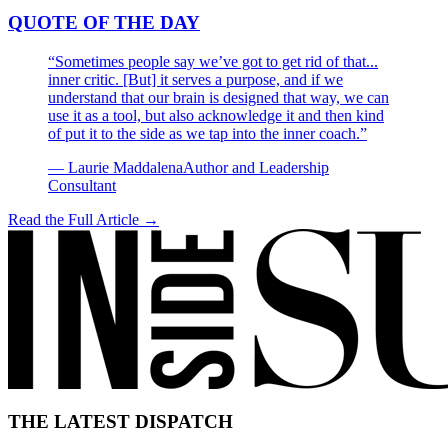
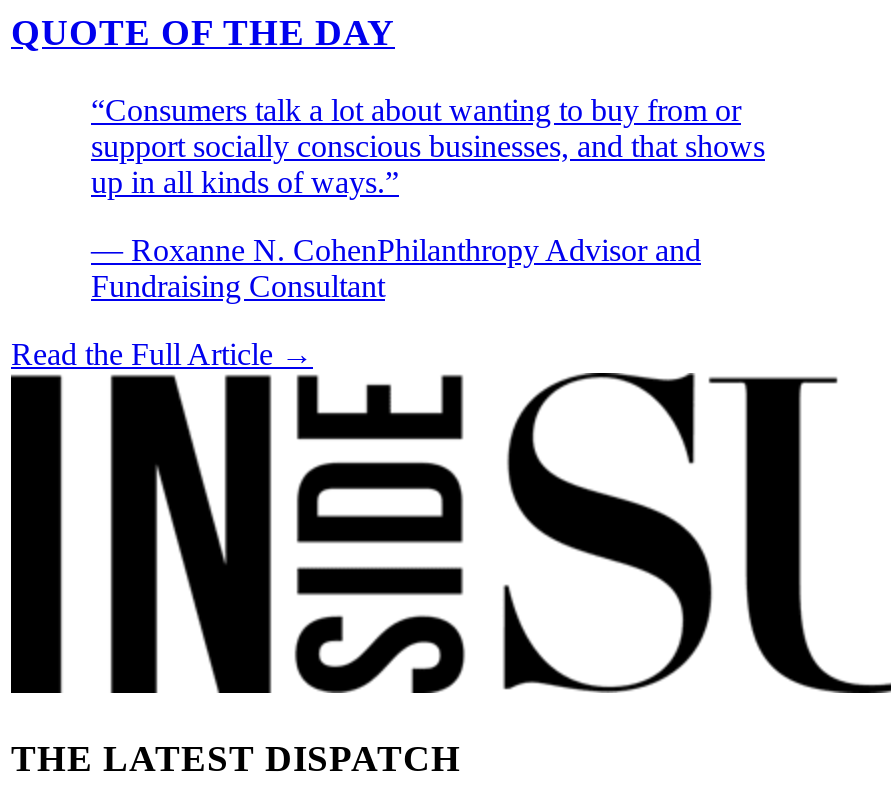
[48,52,389,141] “Sometimes people say we’ve got to get rid of that... | inner critic. [But] it serves a purpose, and if we | understand that our brain is designed that way, we can | use it as a tool, but also acknowledge it and then kind | of put it to the side as we tap into the inner coach.” -> [91,92,765,198] “Consumers talk a lot about wanting to buy from or | support socially conscious businesses, and that shows | up in all kinds of ways.”
[48,158,329,193] — Laurie MaddalenaAuthor and Leadership | Consultant -> [91,232,701,302] — Roxanne N. CohenPhilanthropy Advisor and | Fundraising Consultant

